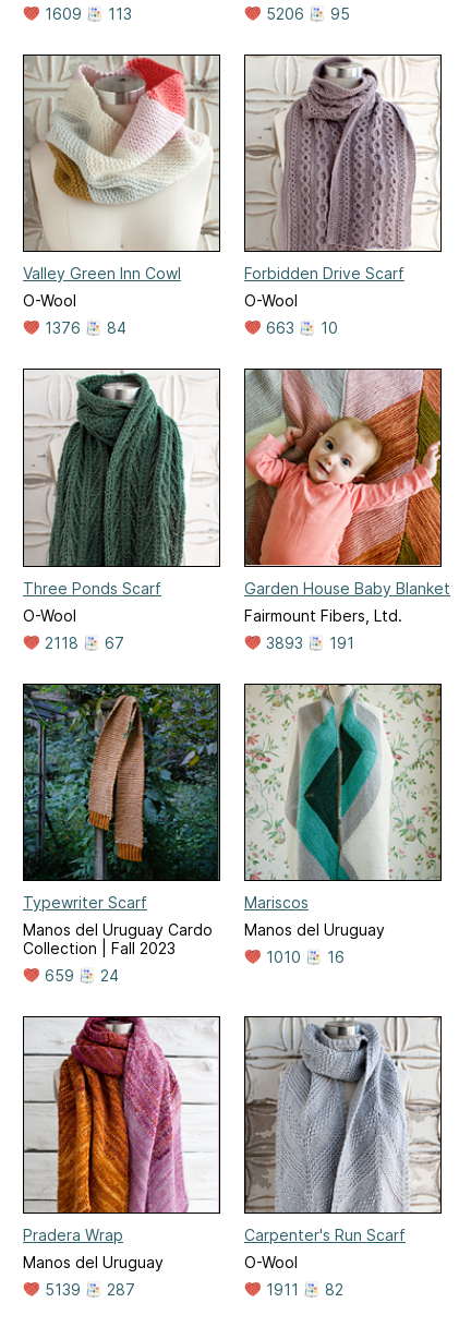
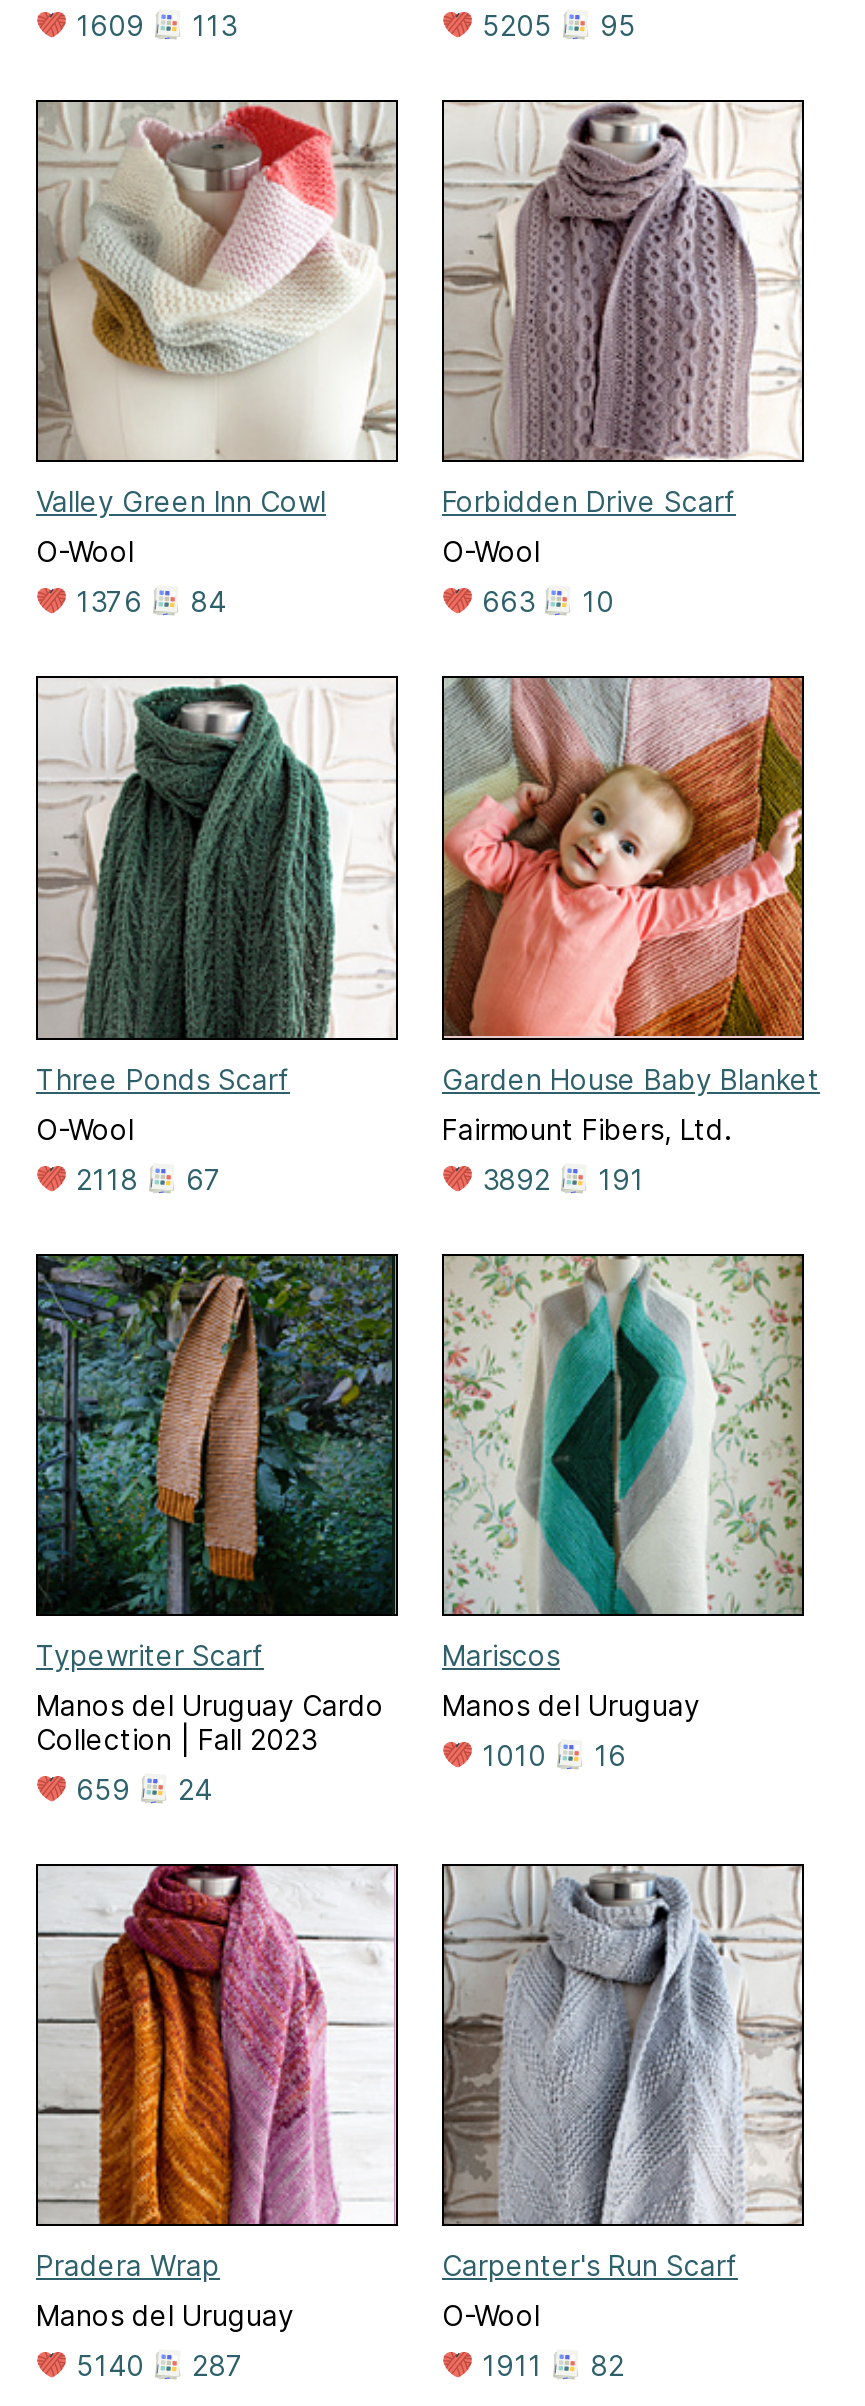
[262,5,350,23] 5206 95 -> [474,8,636,42] 5205 95
[262,633,354,652] 3893 191 -> [474,1161,644,1195] 3892 191
[40,1280,135,1299] 5139 287 -> [68,2348,244,2382] 5140 287

